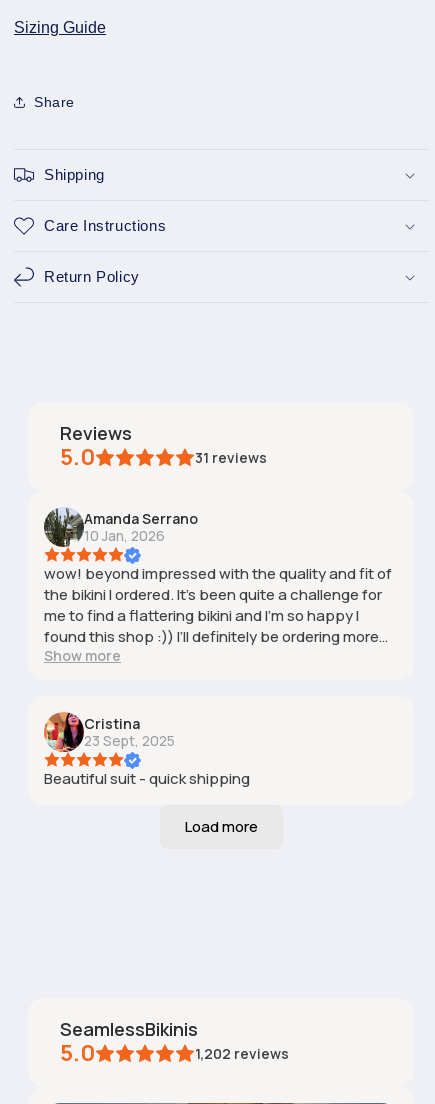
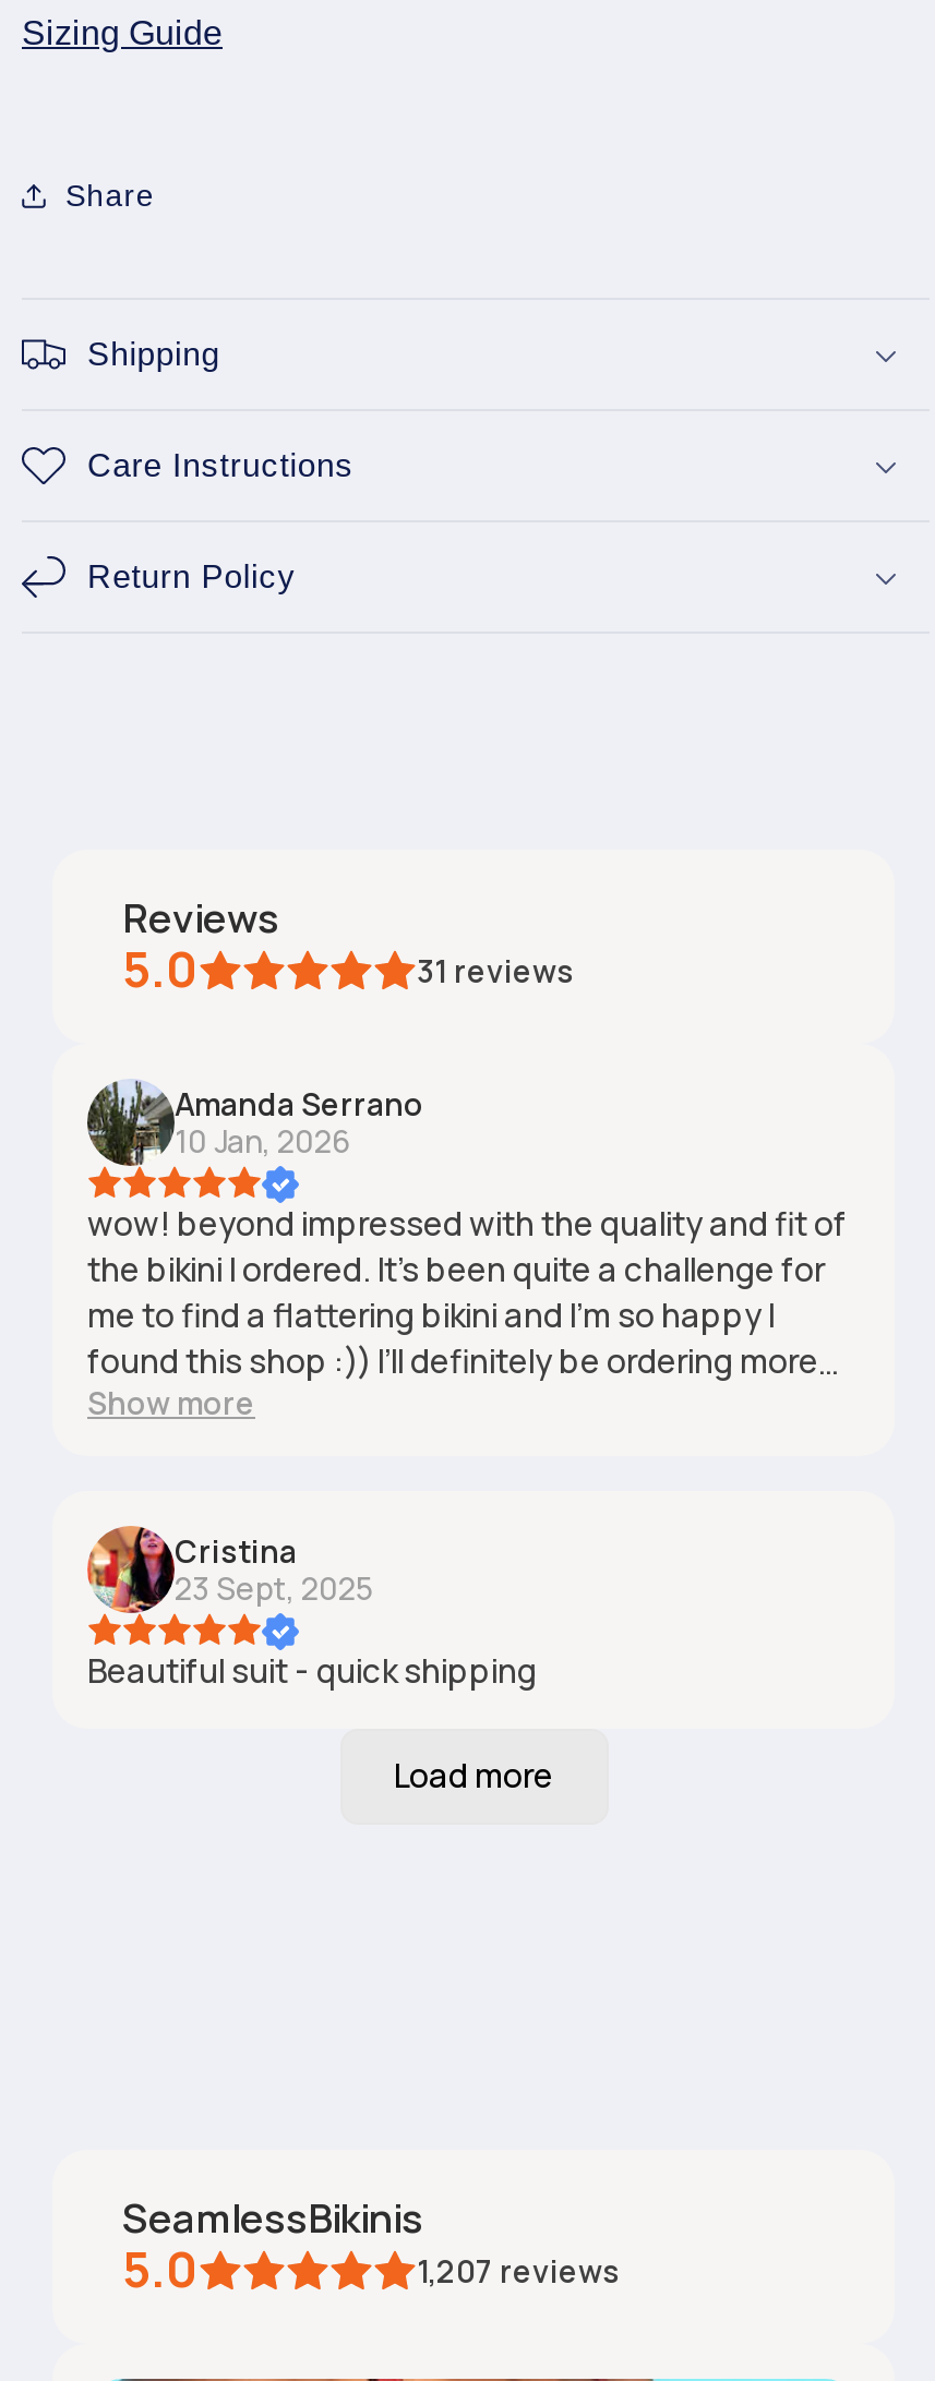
[195,1044,289,1063] 1,202 reviews -> [417,2251,620,2292] 1,207 reviews

